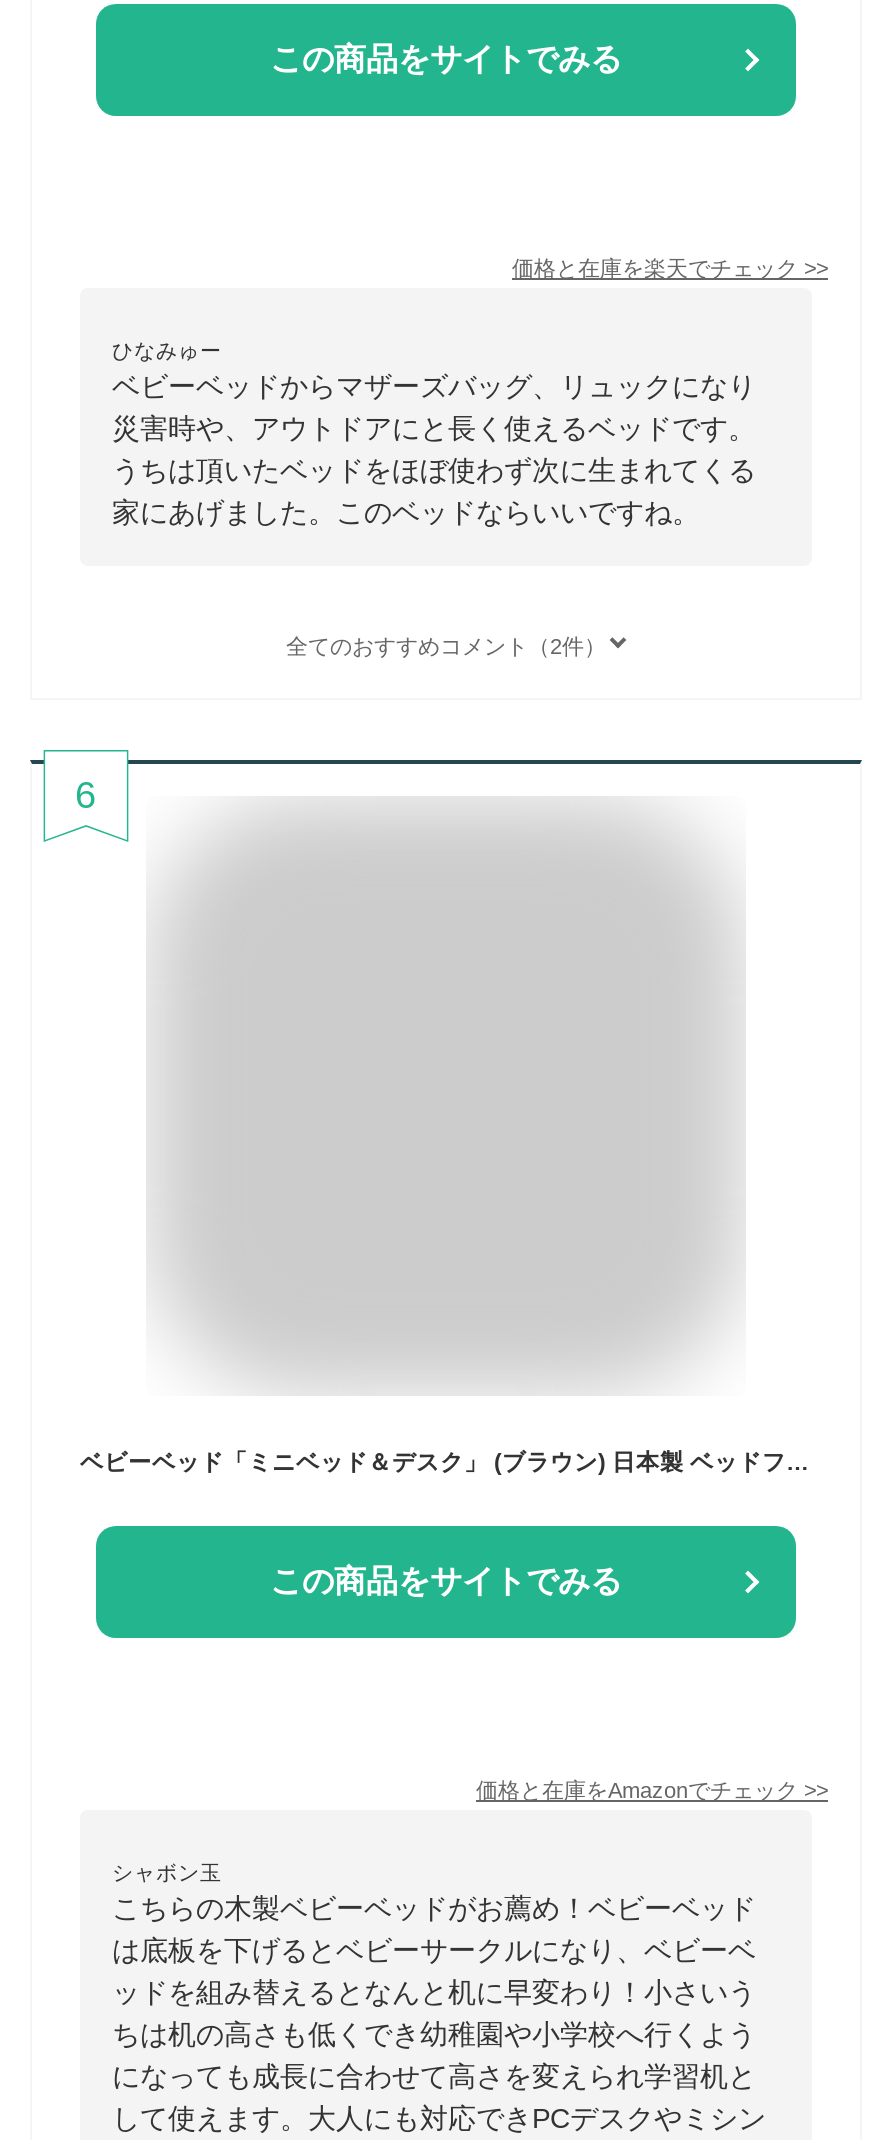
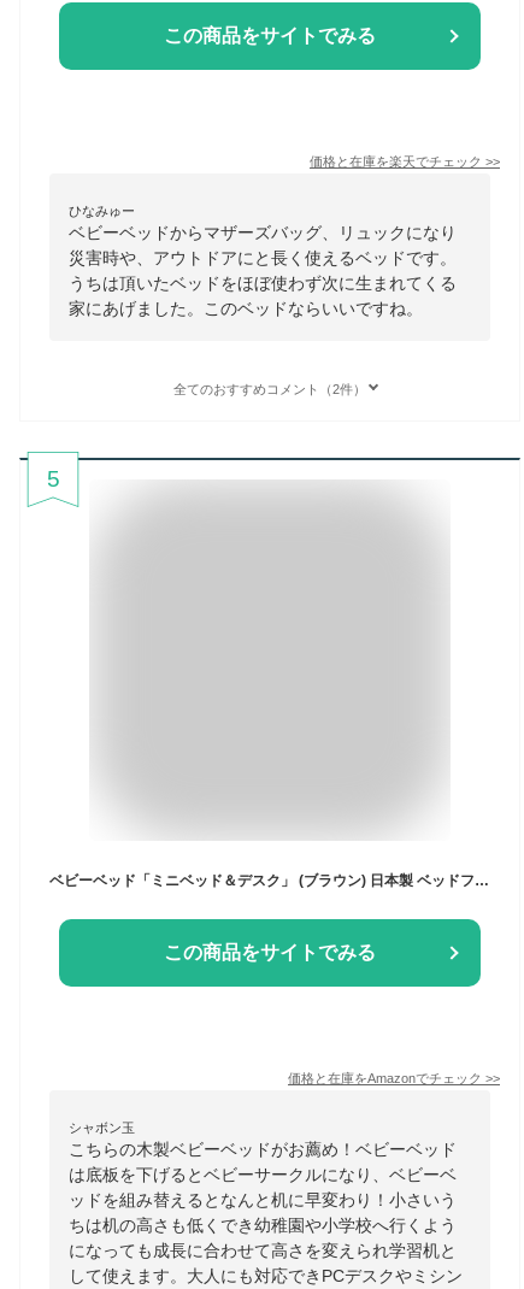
[75,775,97,817] 6 -> [46,467,60,492] 5

